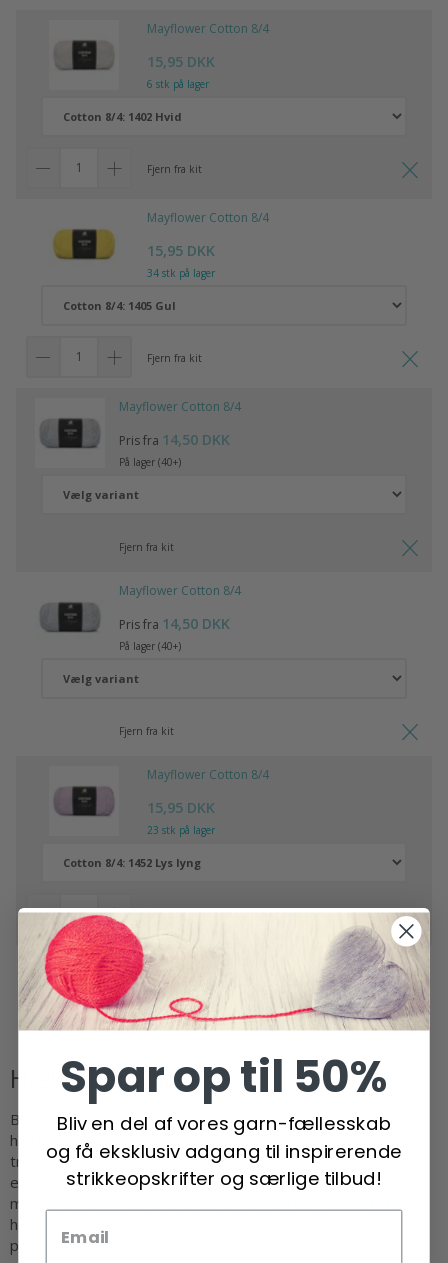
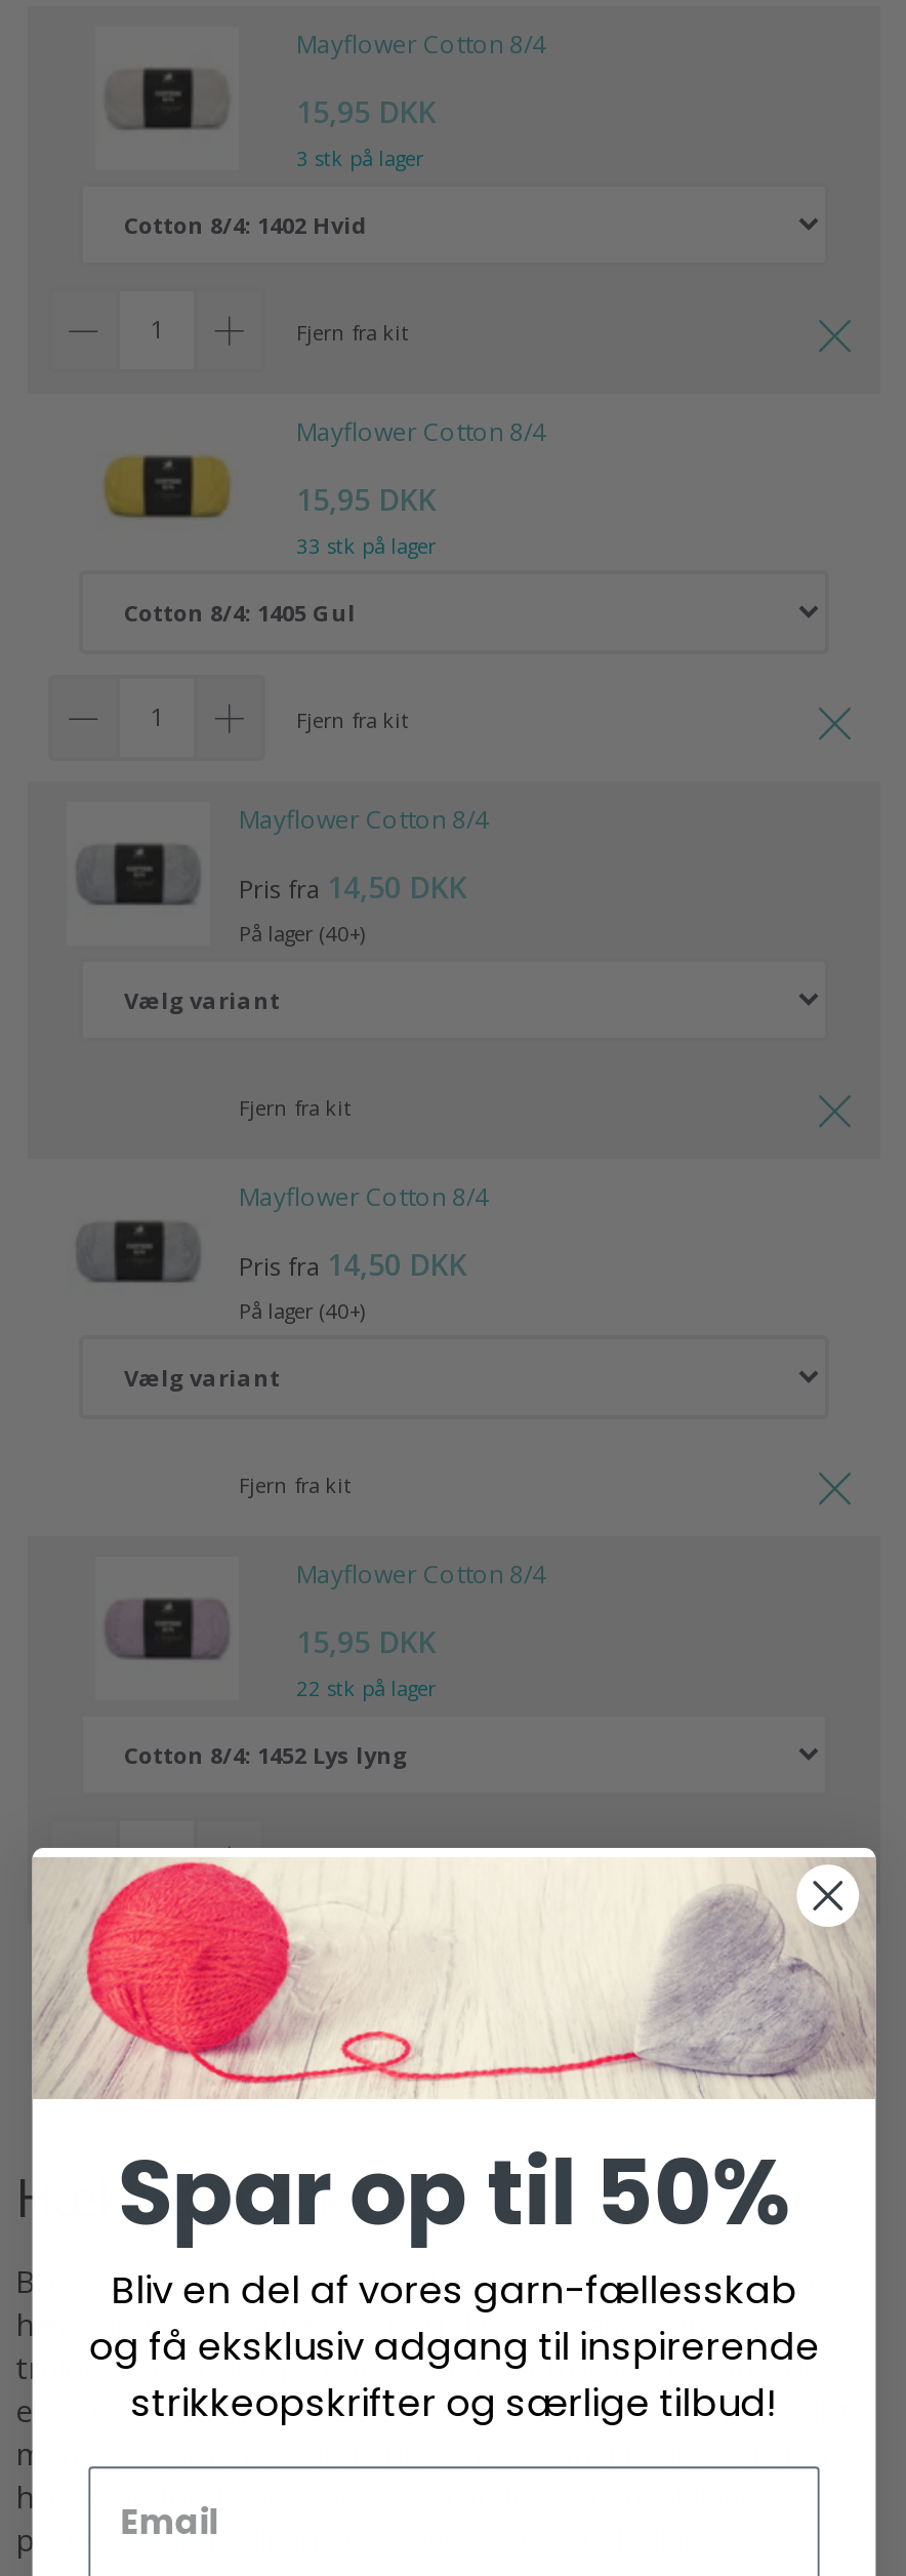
[147,76,209,90] 6 stk på lager -> [296,143,423,171] 3 stk på lager
[147,265,215,279] 34 stk på lager -> [296,530,436,559] 33 stk på lager
[147,822,215,836] 23 stk på lager -> [296,1673,436,1701] 22 stk på lager

